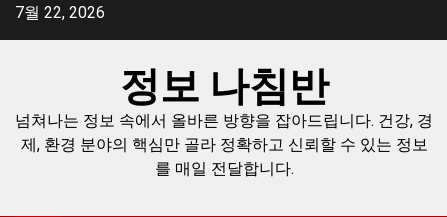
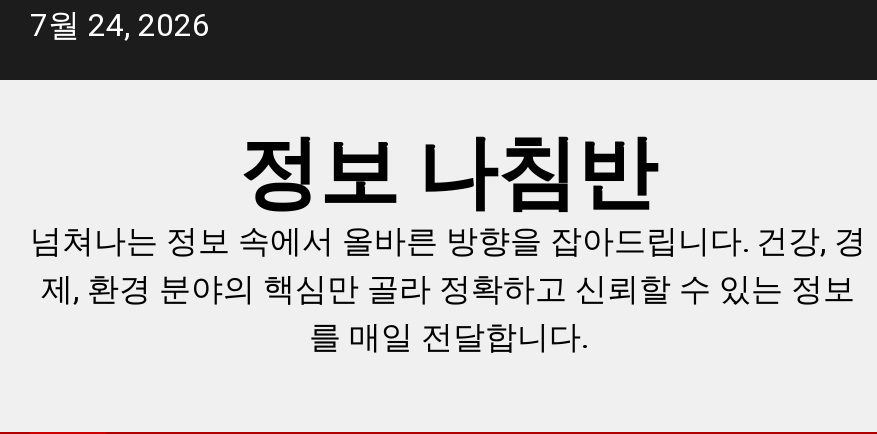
[15,3,105,22] 7월 22, 2026 -> [30,6,210,44] 7월 24, 2026

